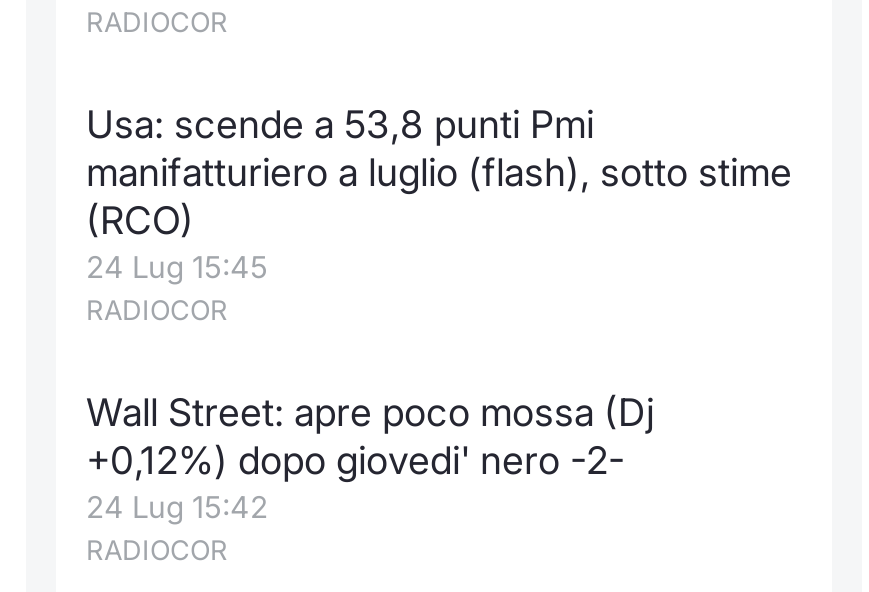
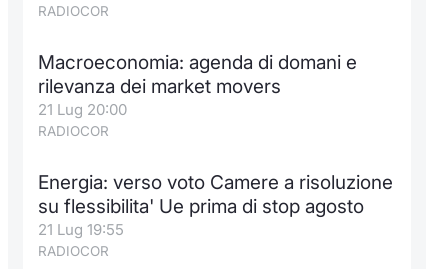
[86,102,792,286] Usa: scende a 53,8 punti Pmi | manifatturiero a luglio (flash), sotto stime | (RCO) | 24 Lug 15:45 -> [38,51,357,119] Macroeconomia: agenda di domani e | rilevanza dei market movers | 21 Lug 20:00
[86,390,654,526] Wall Street: apre poco mossa (Dj | +0,12%) dopo giovedi' nero -2- | 24 Lug 15:42 -> [38,171,393,239] Energia: verso voto Camere a risoluzione | su flessibilita' Ue prima di stop agosto | 21 Lug 19:55

